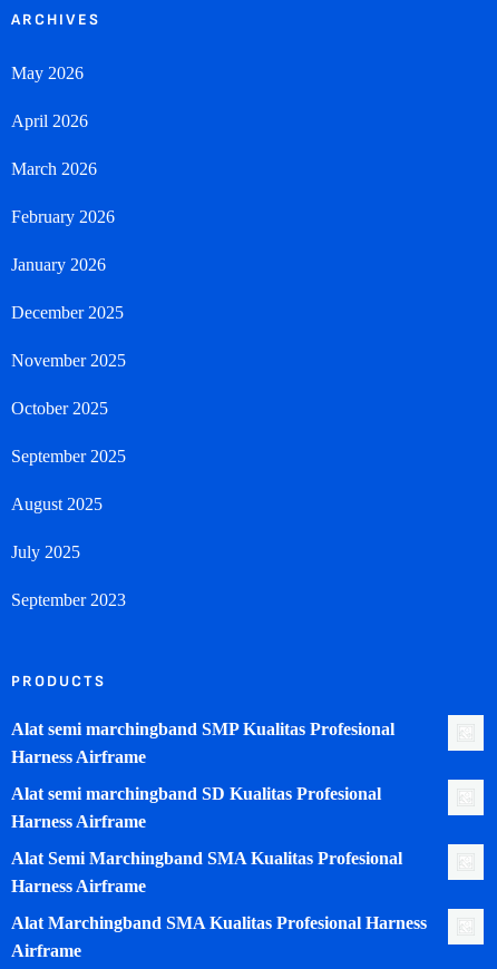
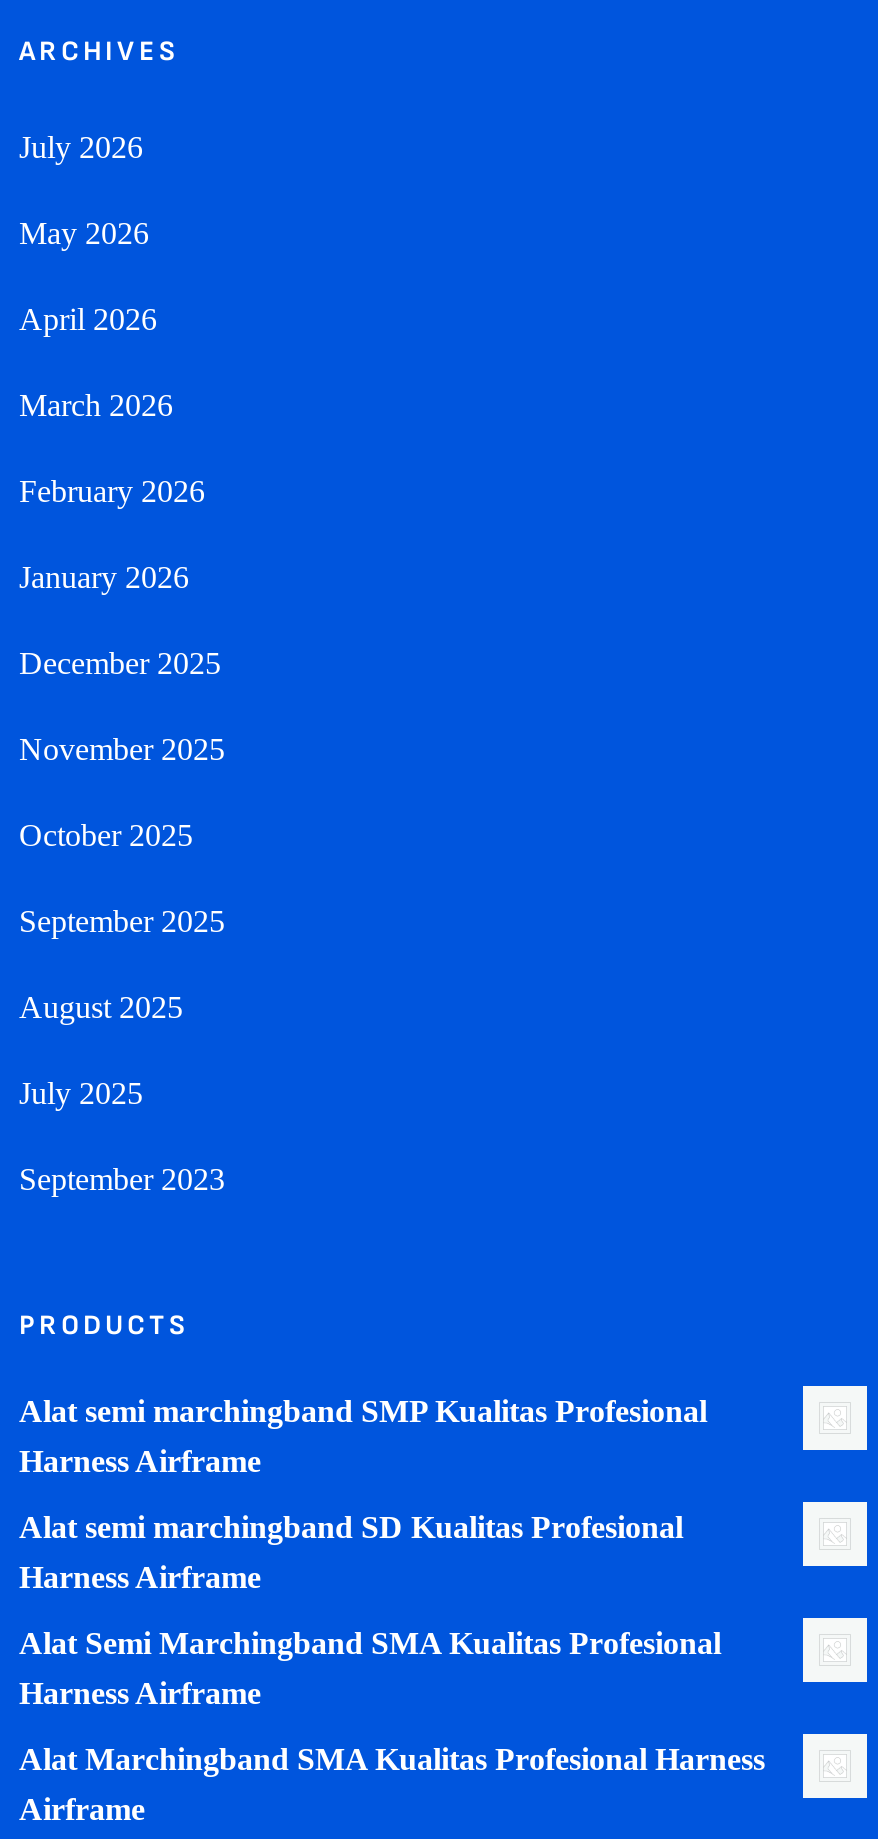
none -> [19,130,143,164] July 2026

